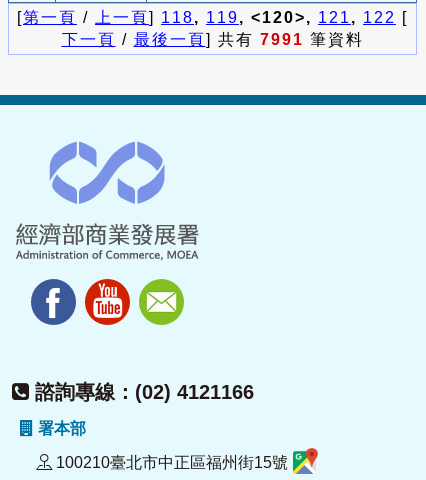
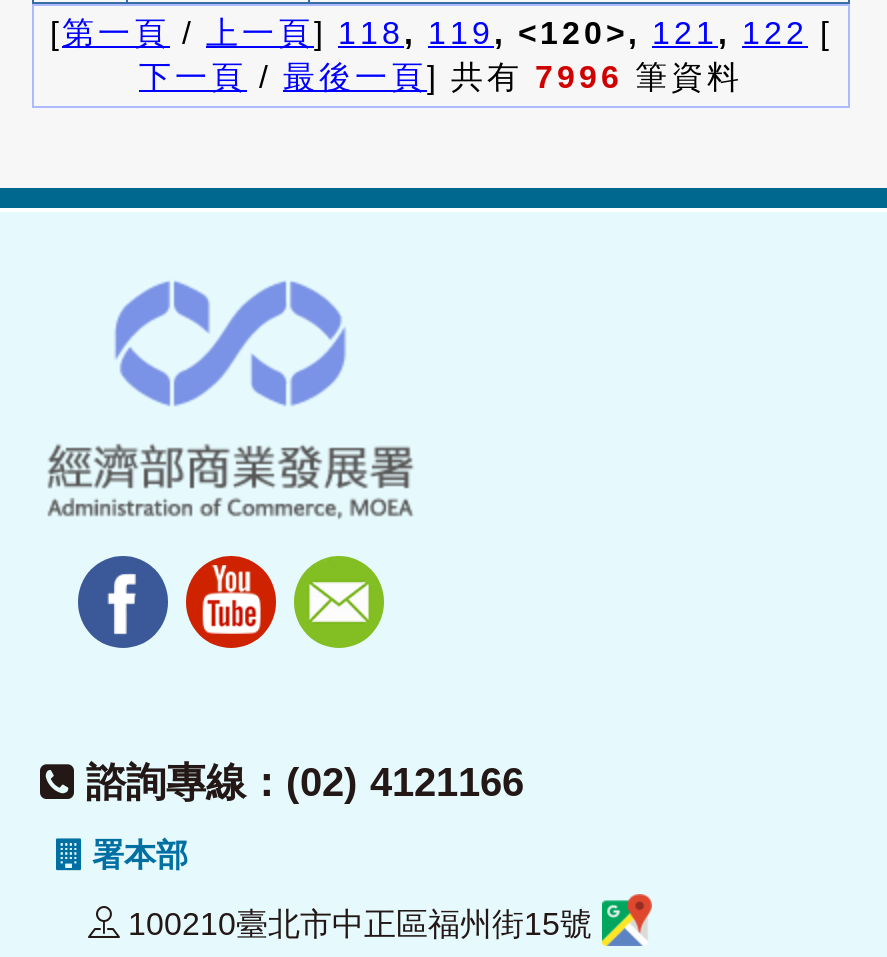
[61,31,363,48] 下一頁/最後一頁] 共有7991筆資料 -> [139,60,743,94] 下一頁/最後一頁] 共有7996筆資料

